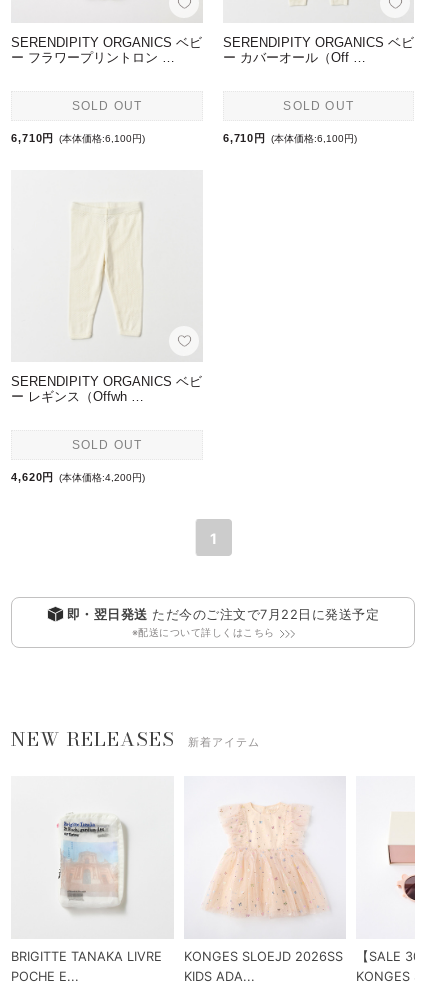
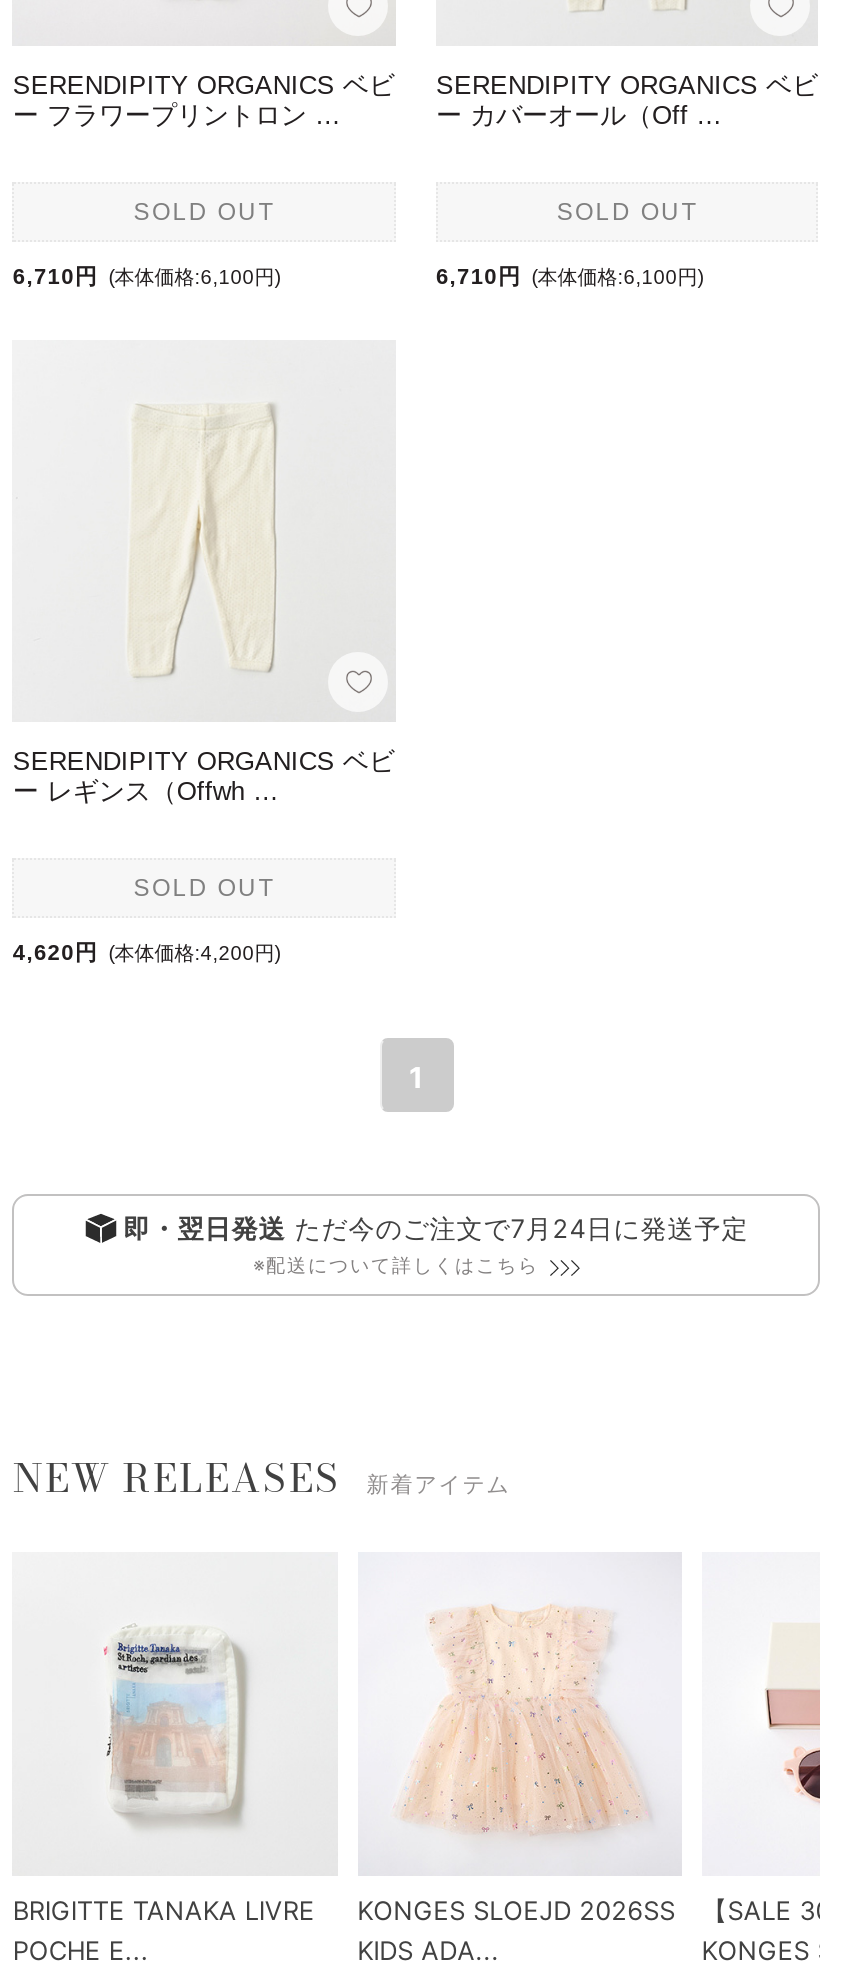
[67,607,379,622] 即・翌日発送ただ今のご注文で7月22日に発送予定 -> [124,1214,748,1244] 即・翌日発送ただ今のご注文で7月24日に発送予定

